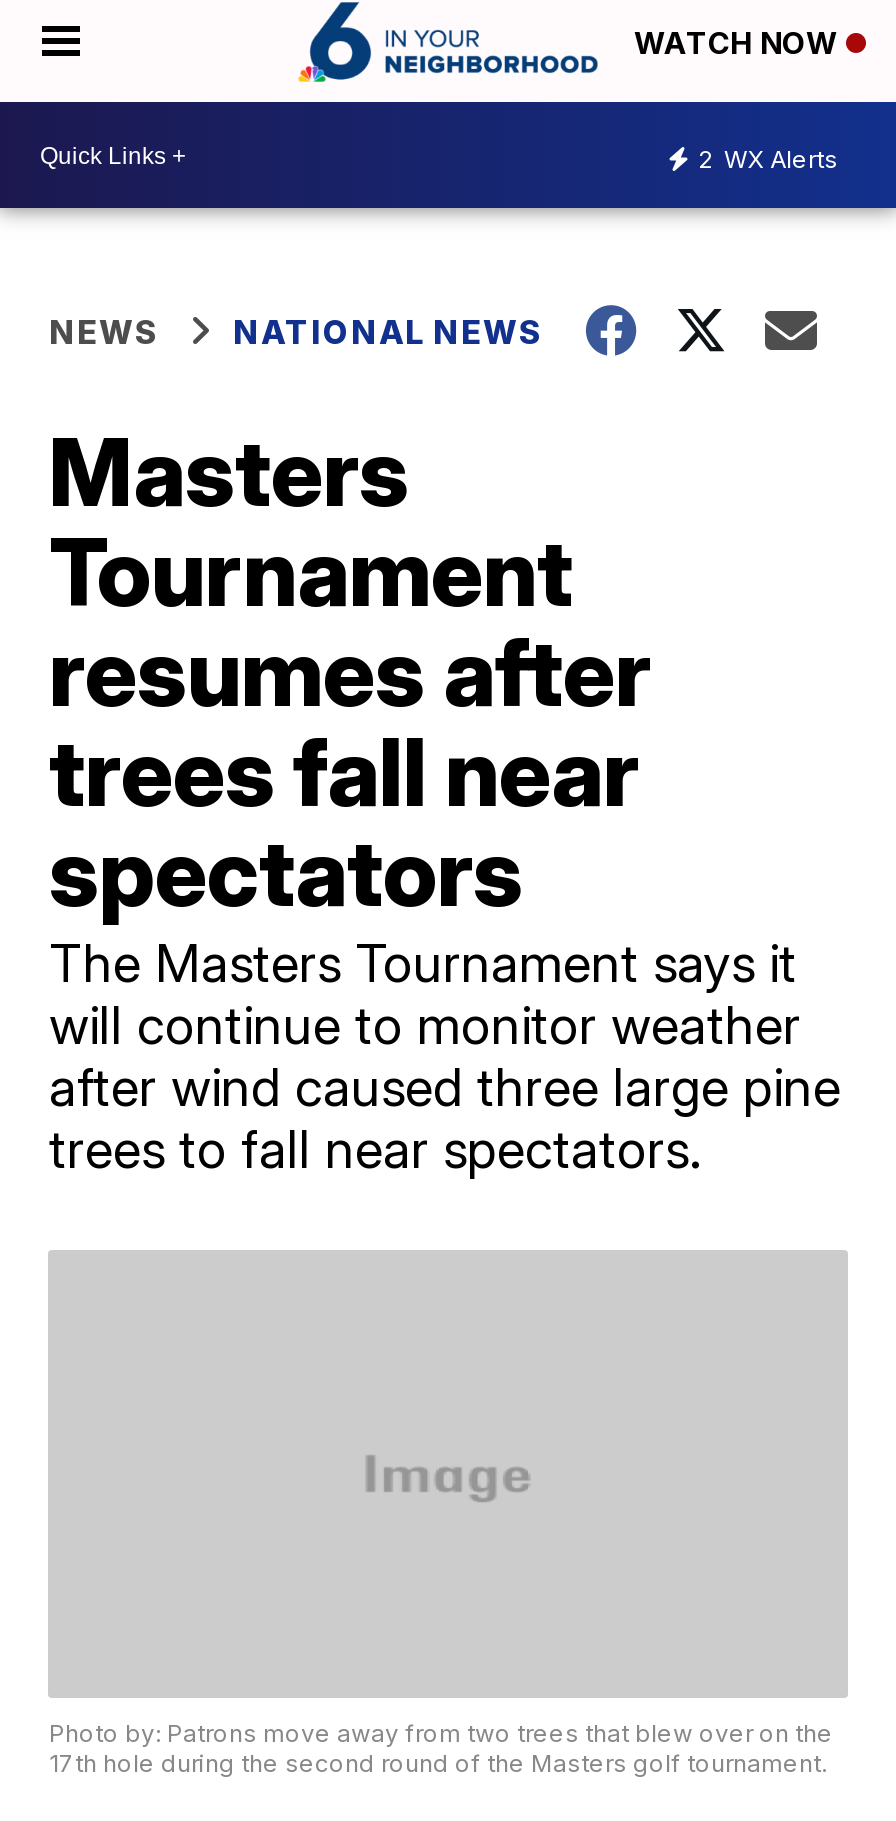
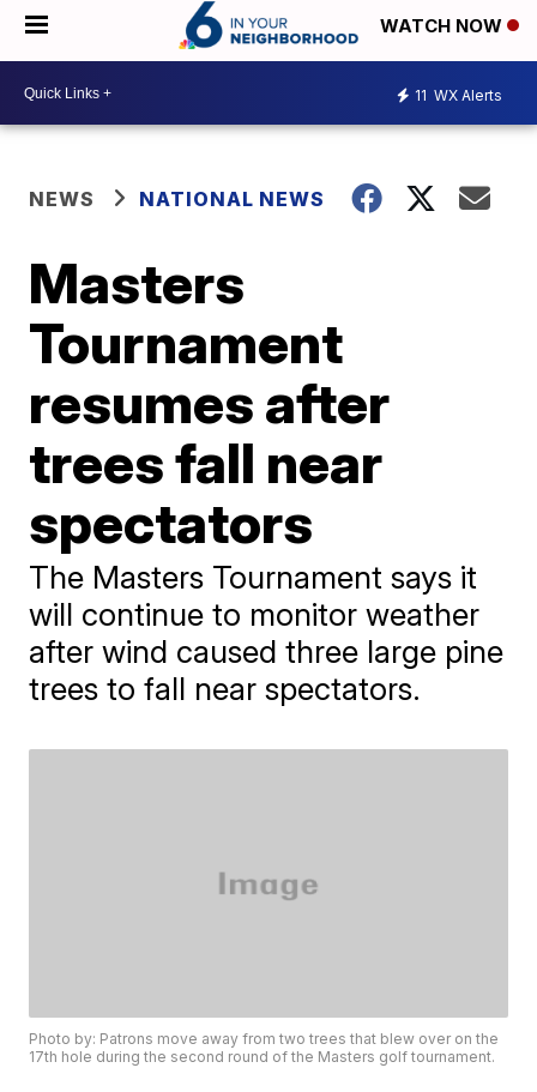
[698,143,838,173] 2 WX Alerts -> [415,86,502,104] 11 WX Alerts

